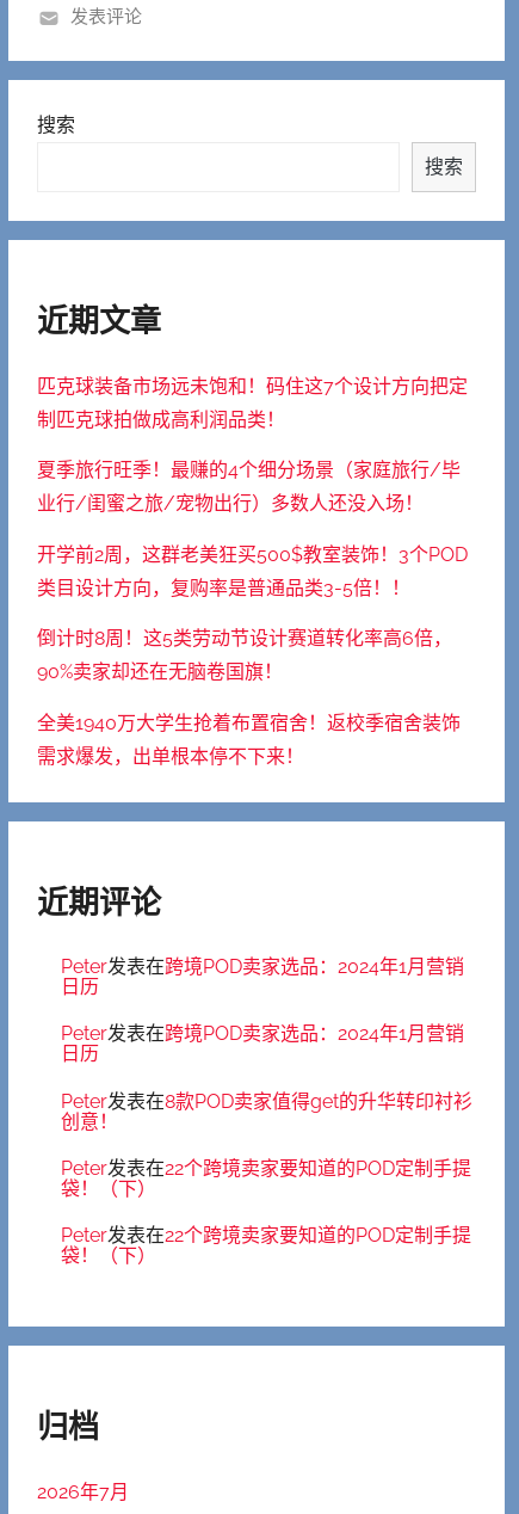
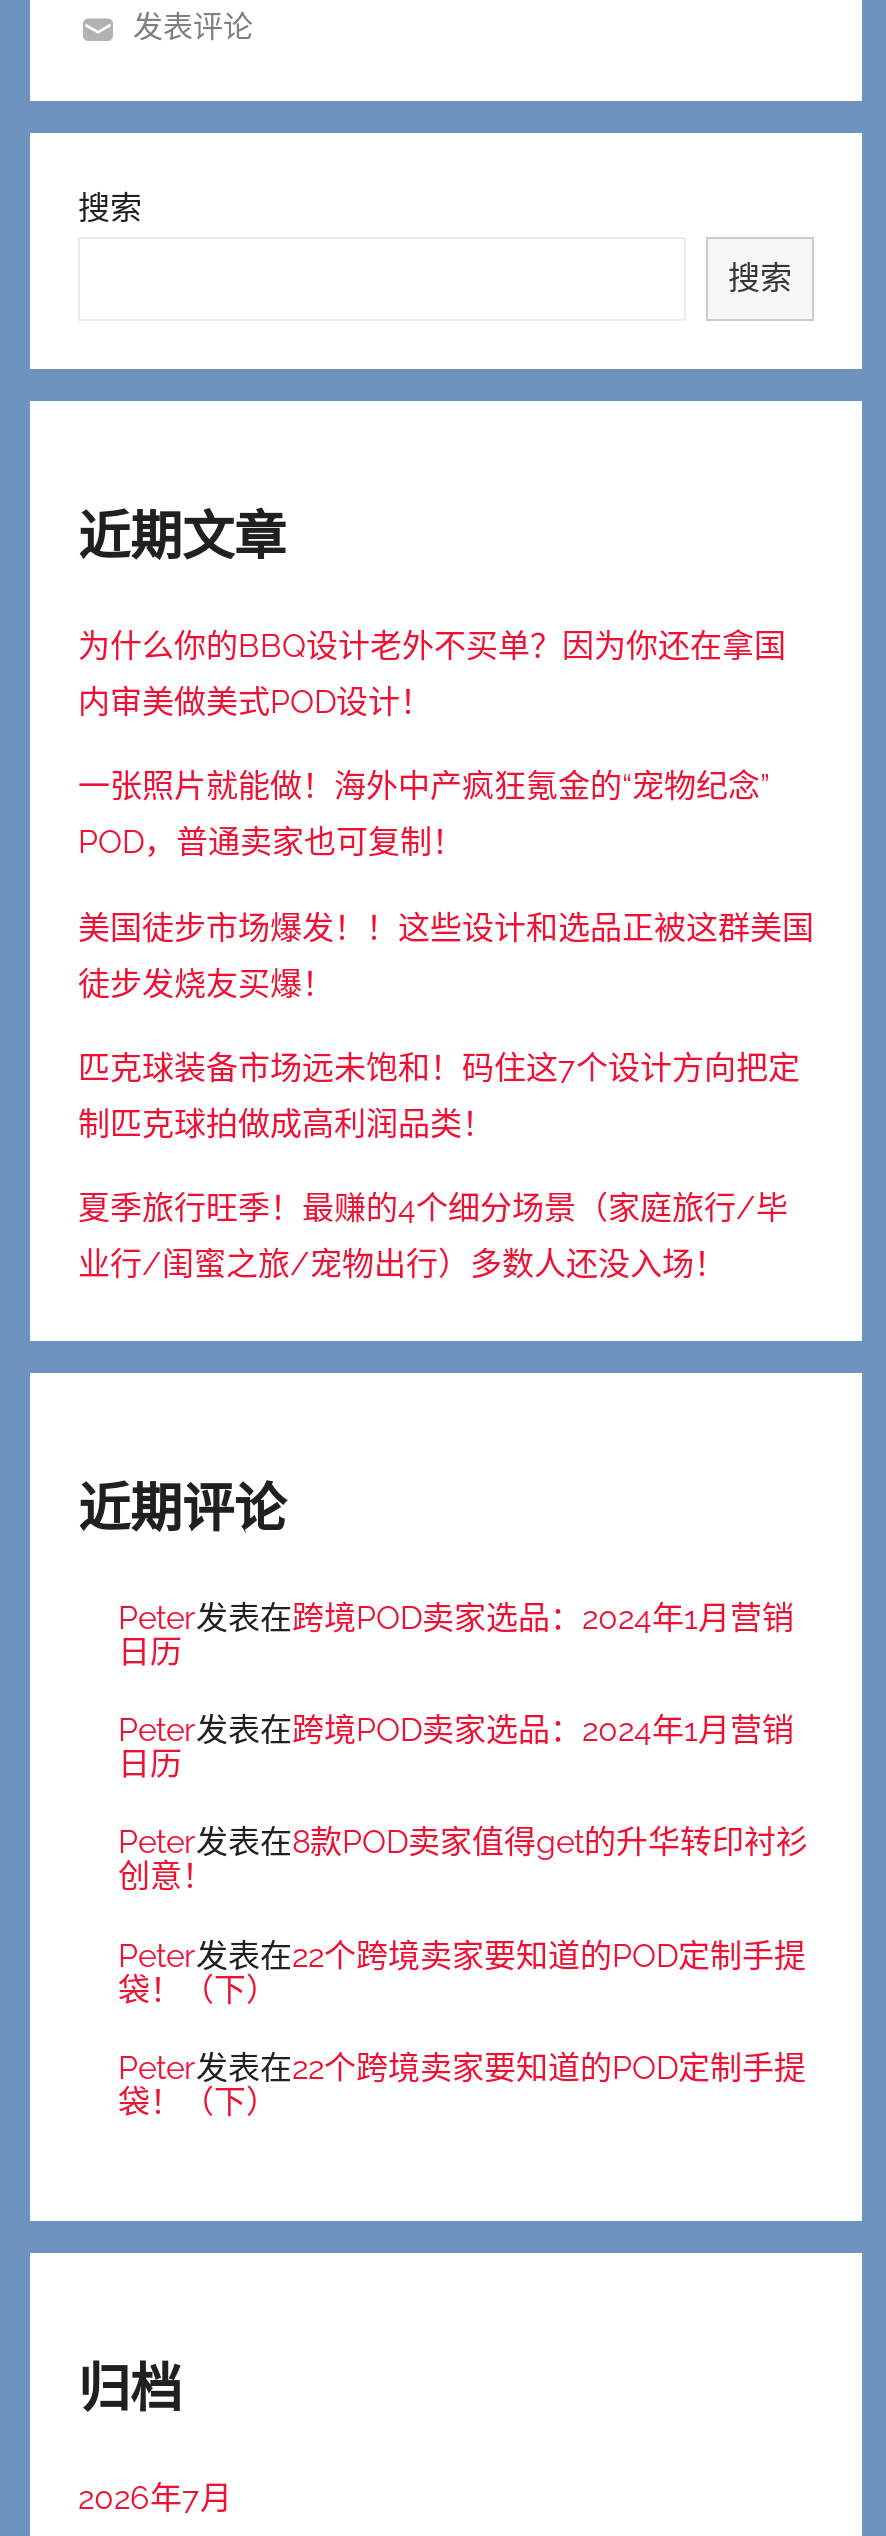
none -> [78,627,814,1003] 为什么你的BBQ设计老外不买单？因为你还在拿国 | 内审美做美式POD设计！ | 一张照片就能做！海外中产疯狂氪金的“宠物纪念” | POD，普通卖家也可复制！ | 美国徒步市场爆发！！这些设计和选品正被这群美国 | 徒步发烧友买爆！
moved [37,375,468,515] -> [78,1049,800,1284]: 匹克球装备市场远未饱和！码住这7个设计方向把定 | 制匹克球拍做成高利润品类！ | 夏季旅行旺季！最赚的4个细分场景（家庭旅行/毕 | 业行/闺蜜之旅/宠物出行）多数人还没入场！
[37,543,468,767] 开学前2周，这群老美狂买500$教室装饰！3个POD | 类目设计方向，复购率是普通品类3-5倍！！ | 倒计时8周！这5类劳动节设计赛道转化率高6倍， | 90%卖家却还在无脑卷国旗！ | 全美1940万大学生抢着布置宿舍！返校季宿舍装饰 | 需求爆发，出单根本停不下来！ -> none

